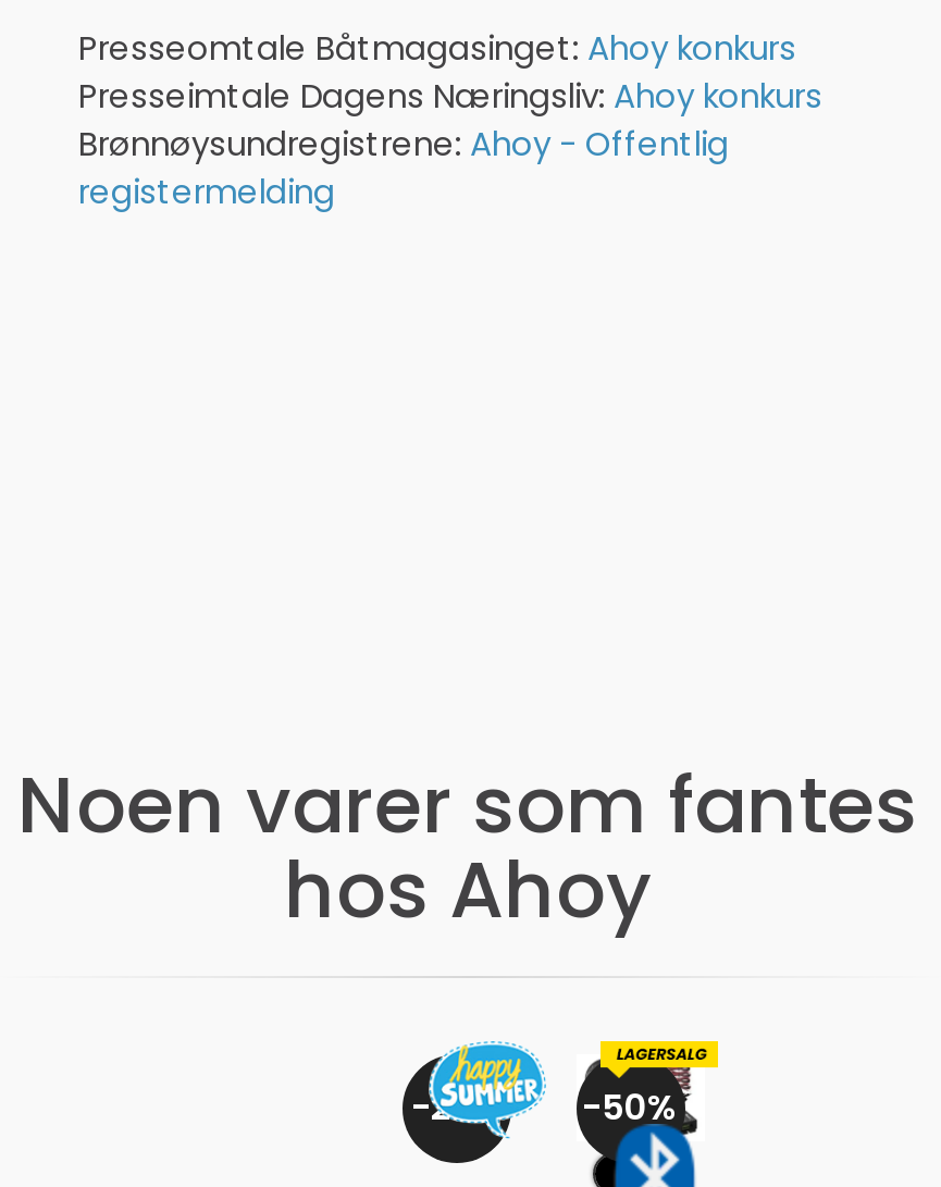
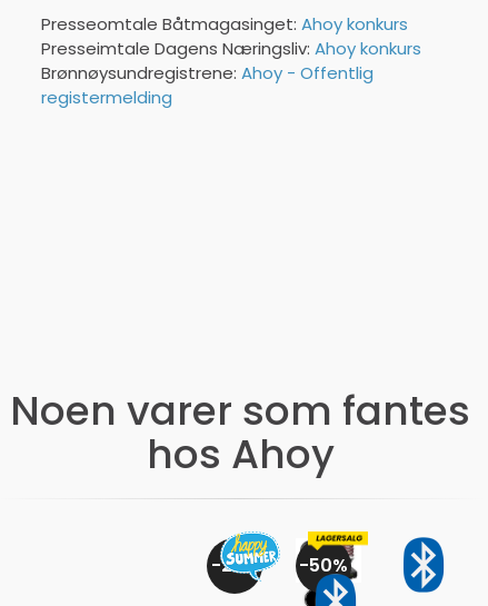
none -> [402,536,445,594] [image]

